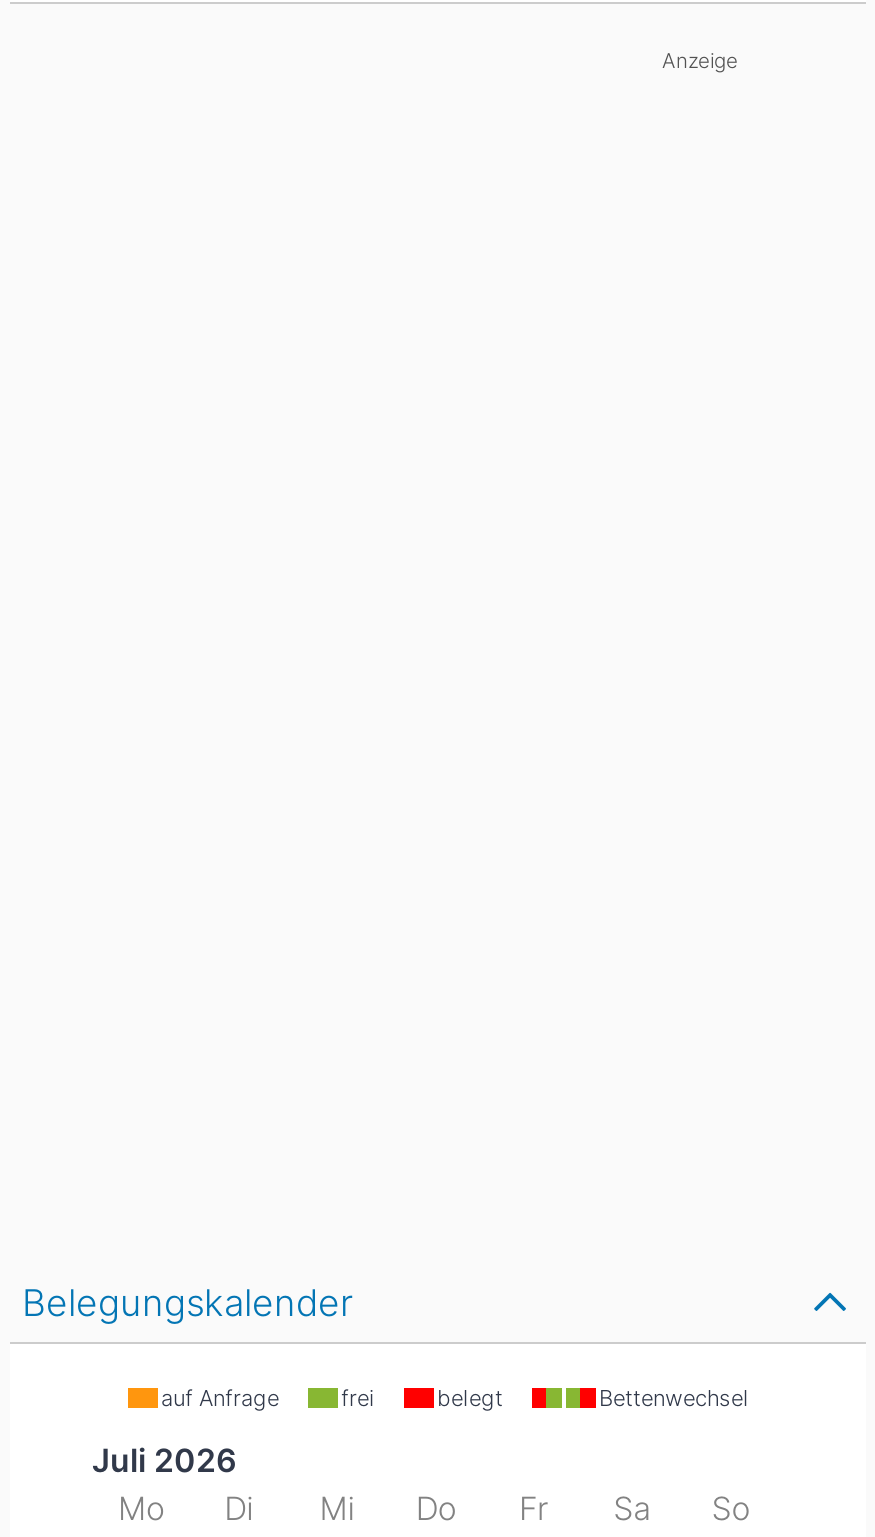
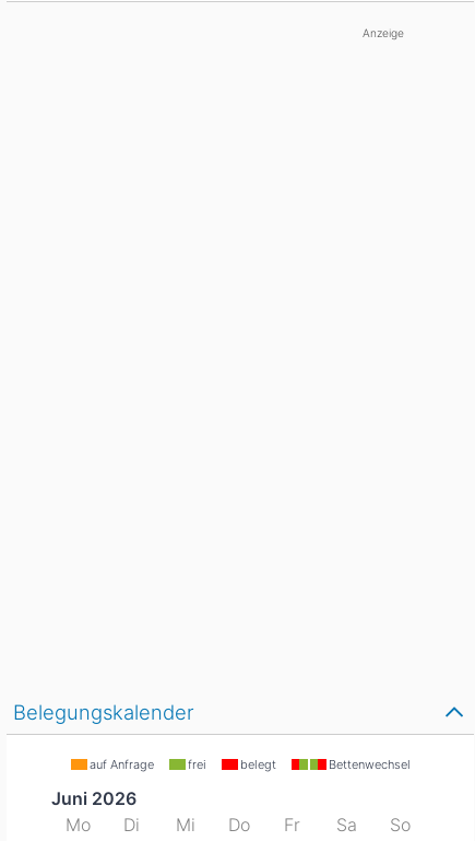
[92,1439,236,1479] Juli 2026 -> [51,787,136,809] Juni 2026

